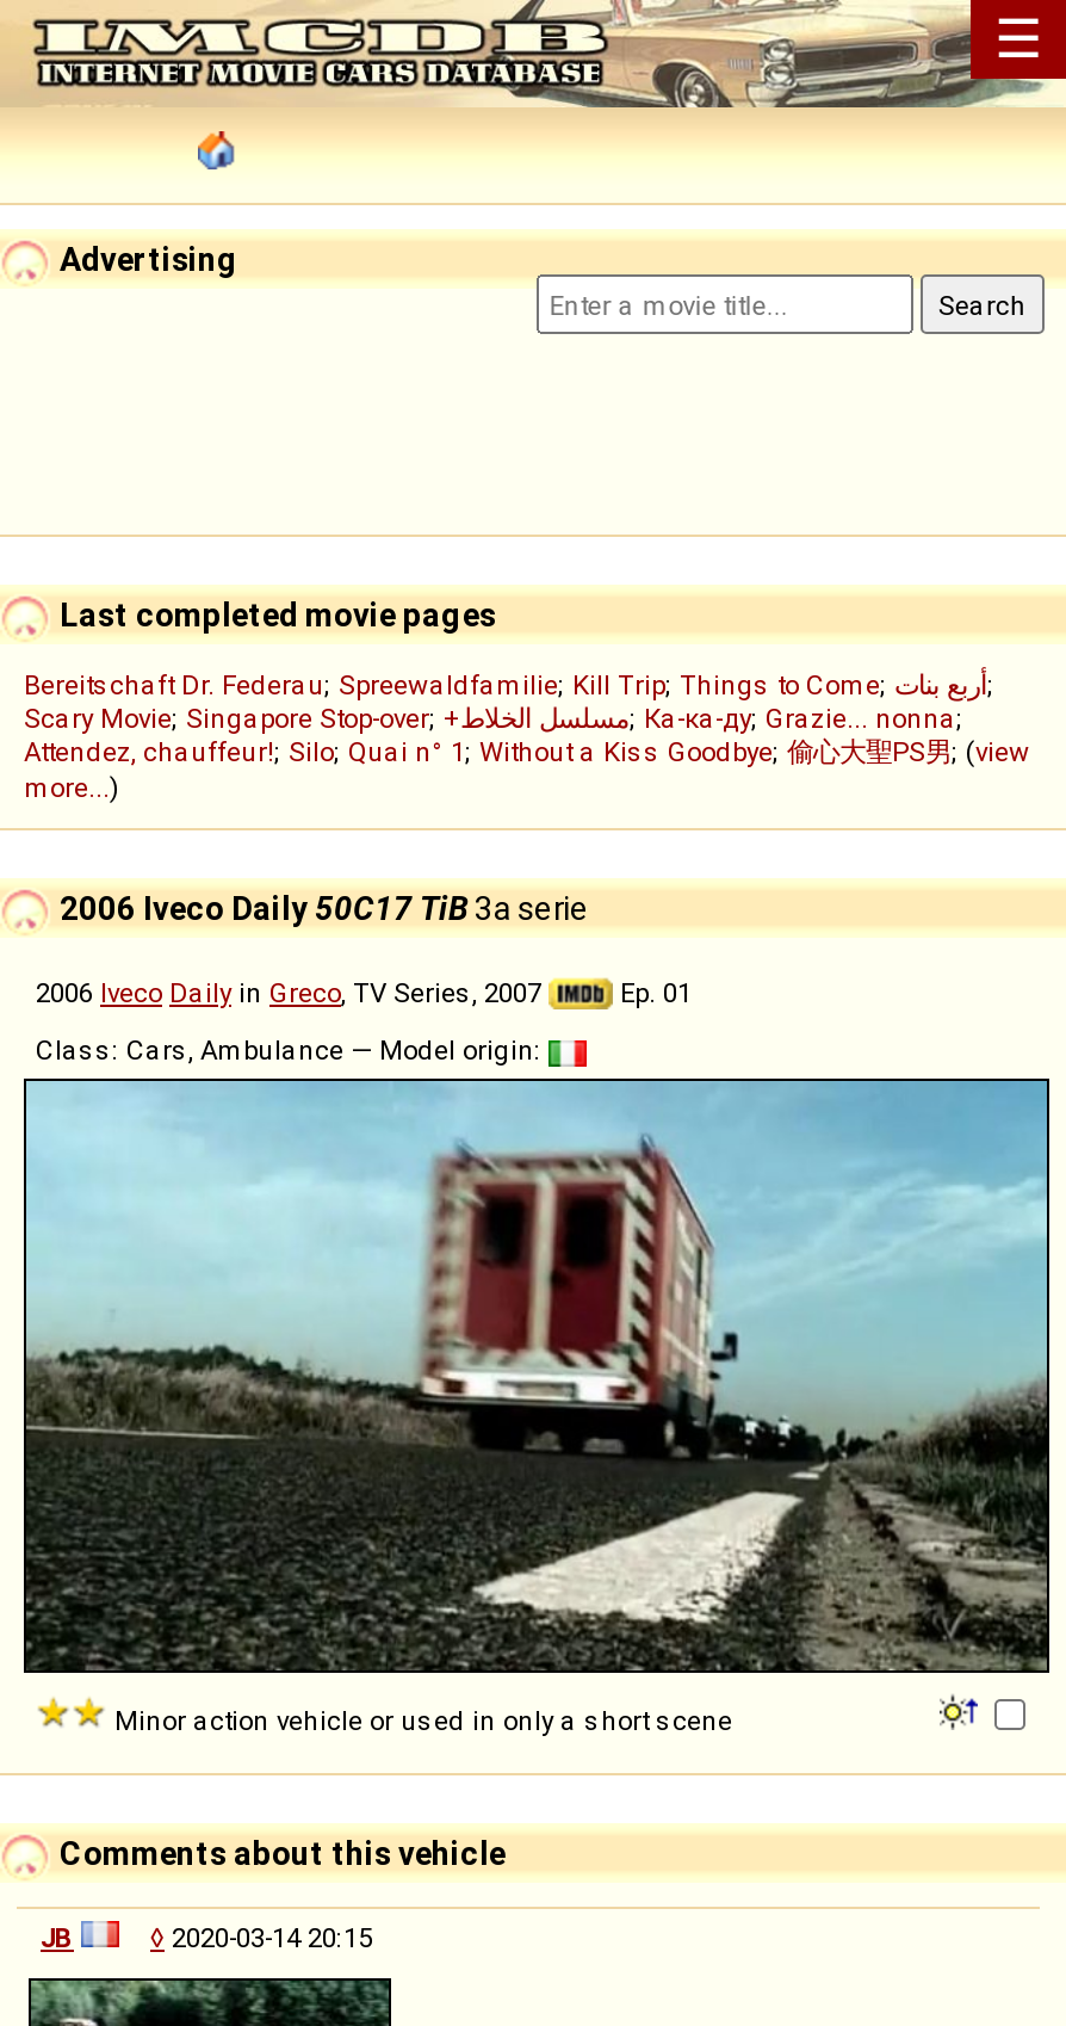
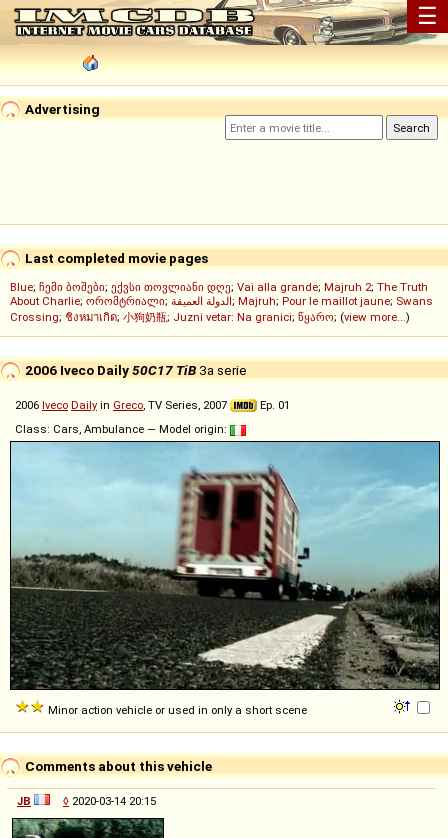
[24,669,1030,805] Bereitschaft Dr. Federau; Spreewaldfamilie; Kill Trip; Things to Come; أربع بنات; | Scary Movie; Singapore Stop-over; +مسلسل الخلاط; Ка-ка-ду; Grazie... nonna; | Attendez, chauffeur!; Silo; Quai n° 1; Without a Kiss Goodbye;偷心大聖PS男; (view | more...) -> [10,280,433,324] Blue; ჩემი ბოშები; ექვსი თოვლიანი დღე; Vai alla grande; Majruh 2; The Truth | About Charlie; ორომტრიალი; الدولة العميقة; Majruh; Pour le maillot jaune; Swans | Crossing;ชิงหมาเกิด;小狗奶瓶; Juzni vetar: Na granici; წყარო; (view more...)

